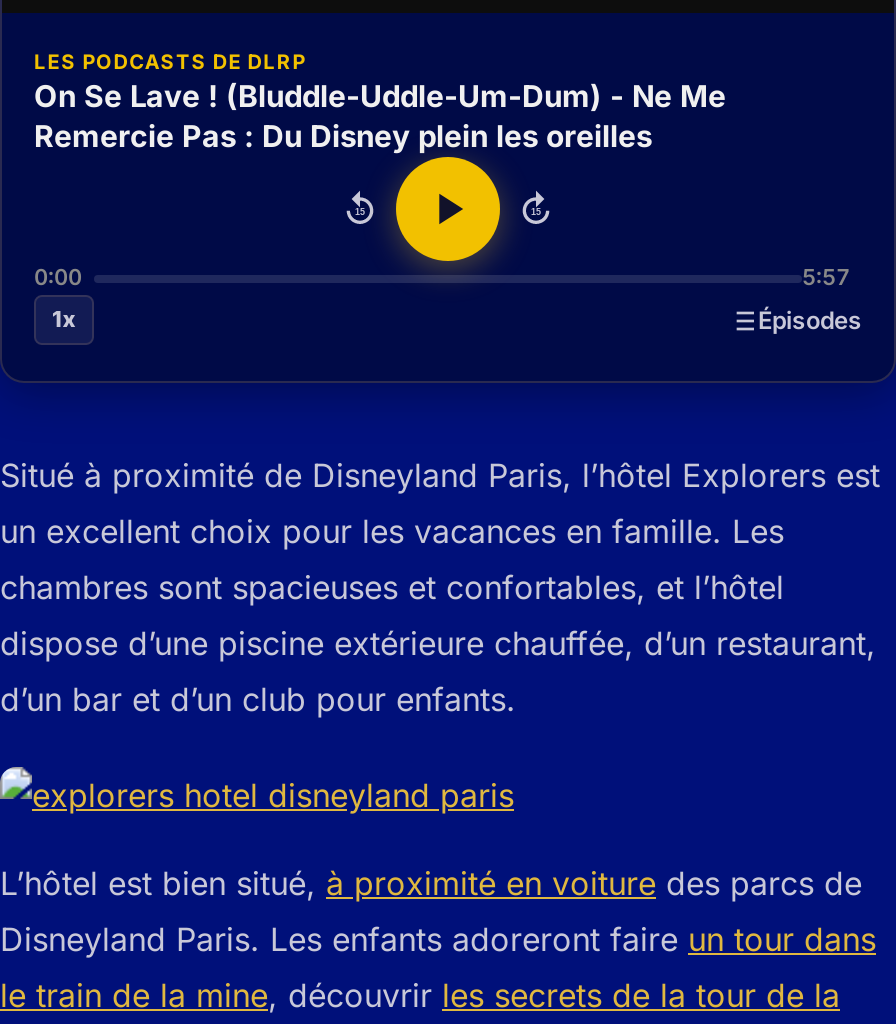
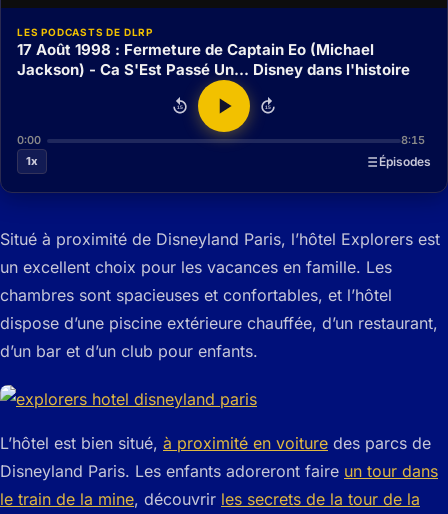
[34,77,726,155] On Se Lave ! (Bluddle-Uddle-Um-Dum) - Ne Me | Remercie Pas : Du Disney plein les oreilles -> [17,40,410,79] 17 Août 1998 : Fermeture de Captain Eo (Michael | Jackson) - Ca S'Est Passé Un... Disney dans l'histoire
[802,263,850,291] 5:57 -> [401,133,425,147] 8:15

